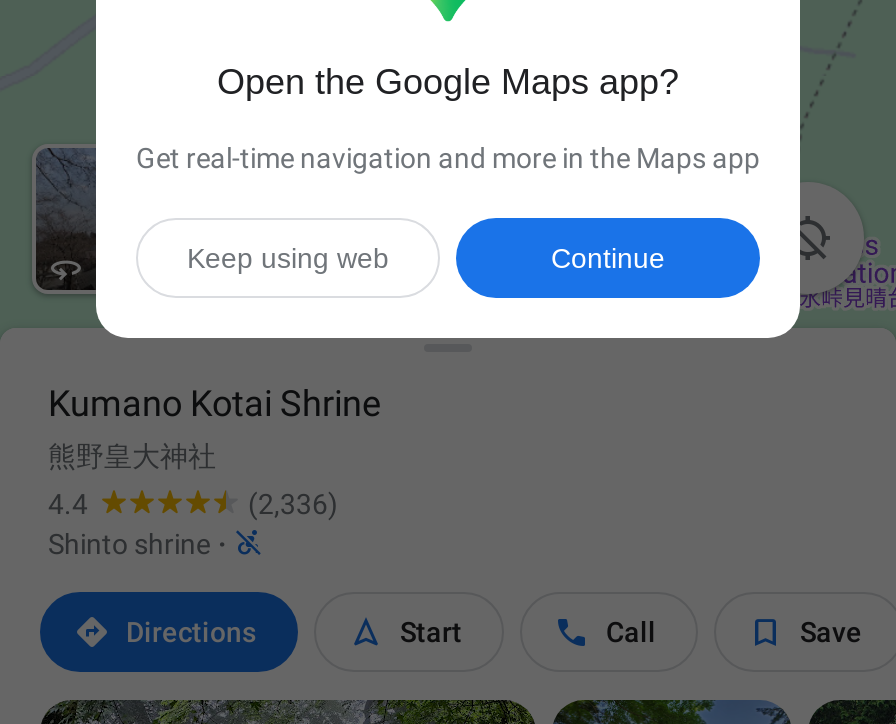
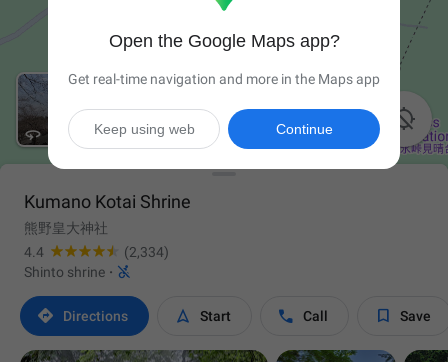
[248,488,338,520] (2,336) -> [124,244,169,260] (2,334)

